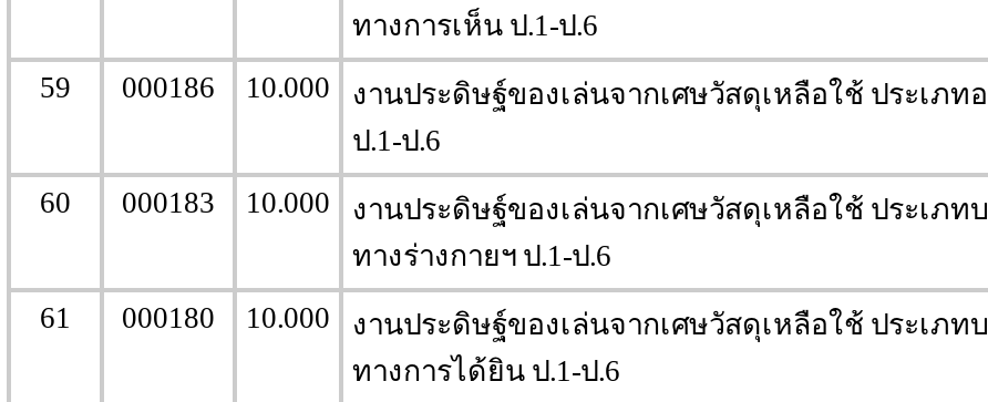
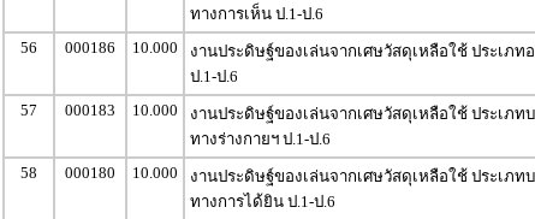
[40,71,71,104] 59 -> [20,39,37,57] 56
[40,186,71,219] 60 -> [20,101,37,119] 57
[40,301,71,334] 61 -> [20,164,37,182] 58

